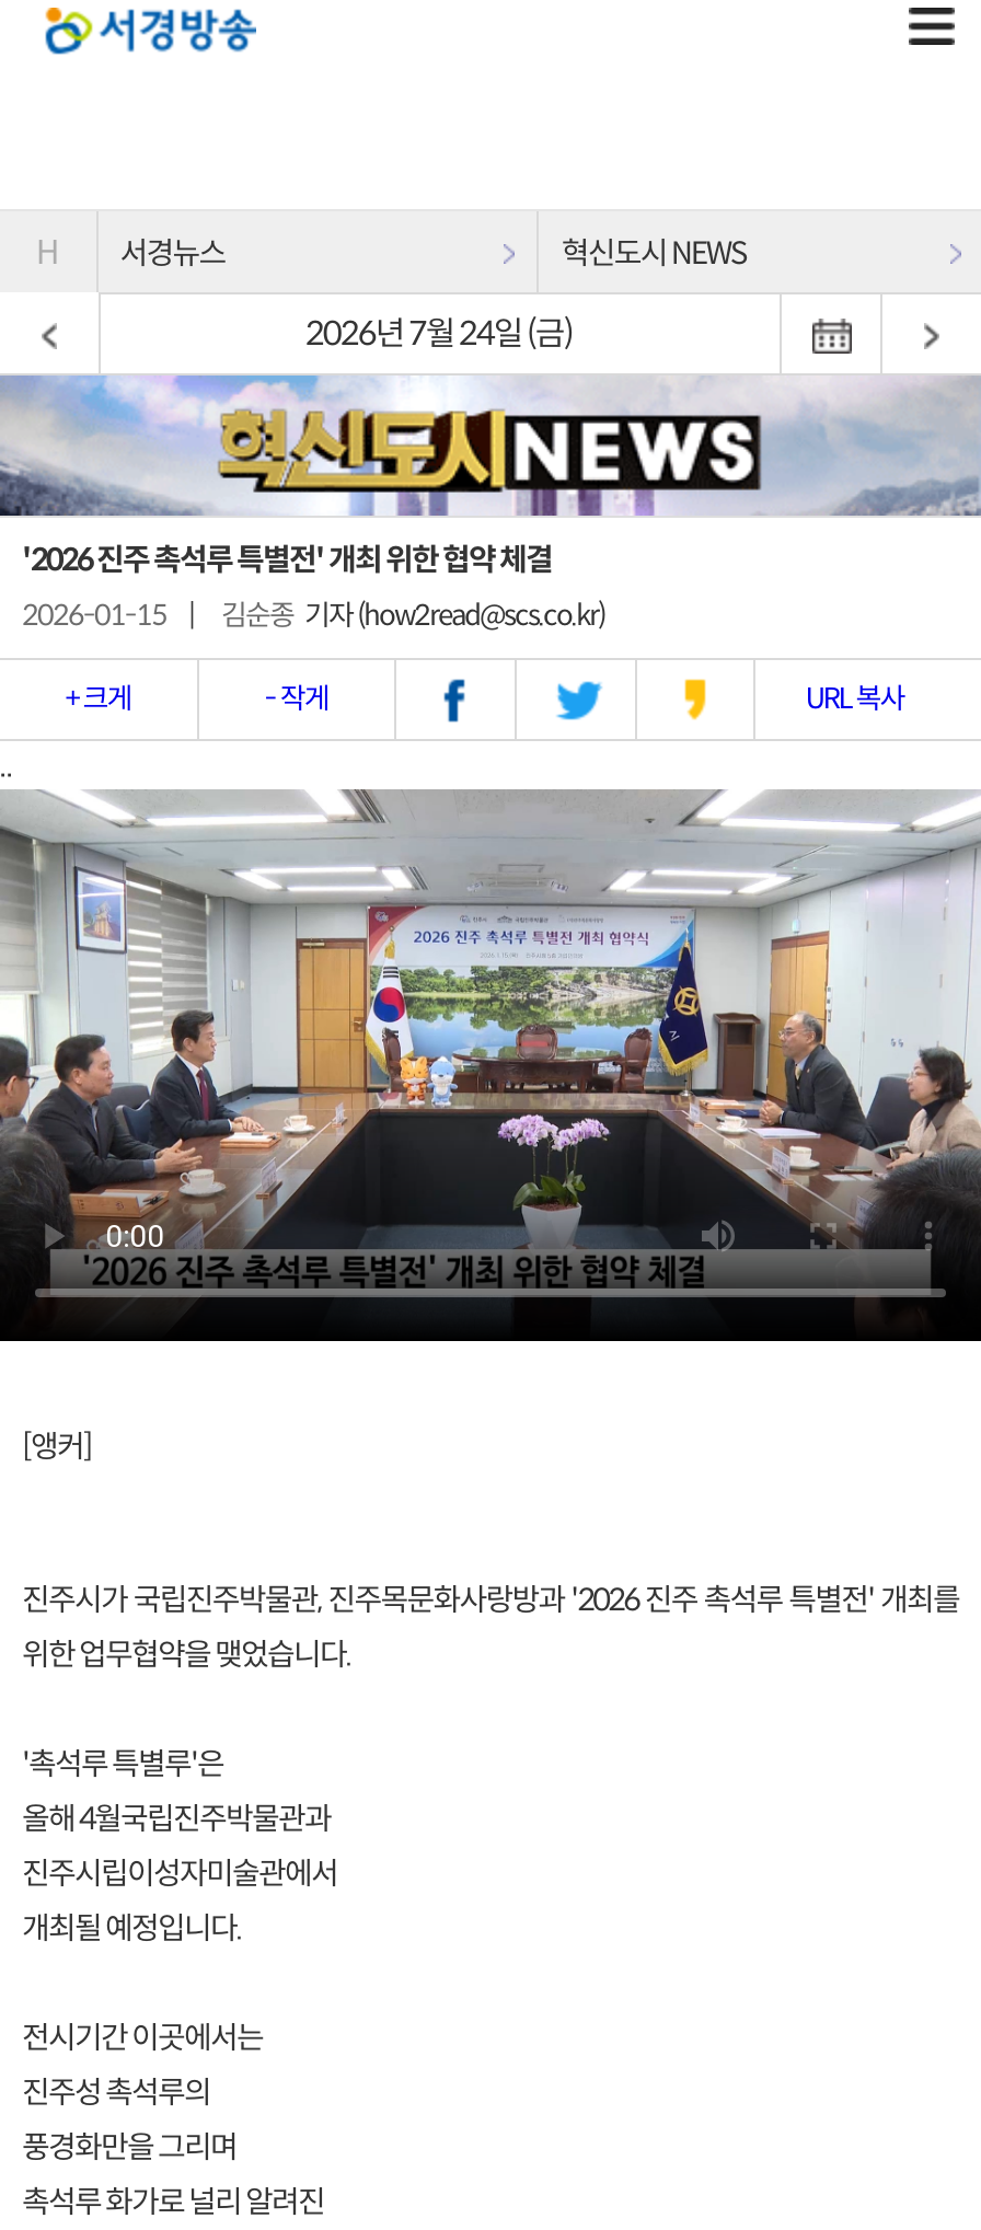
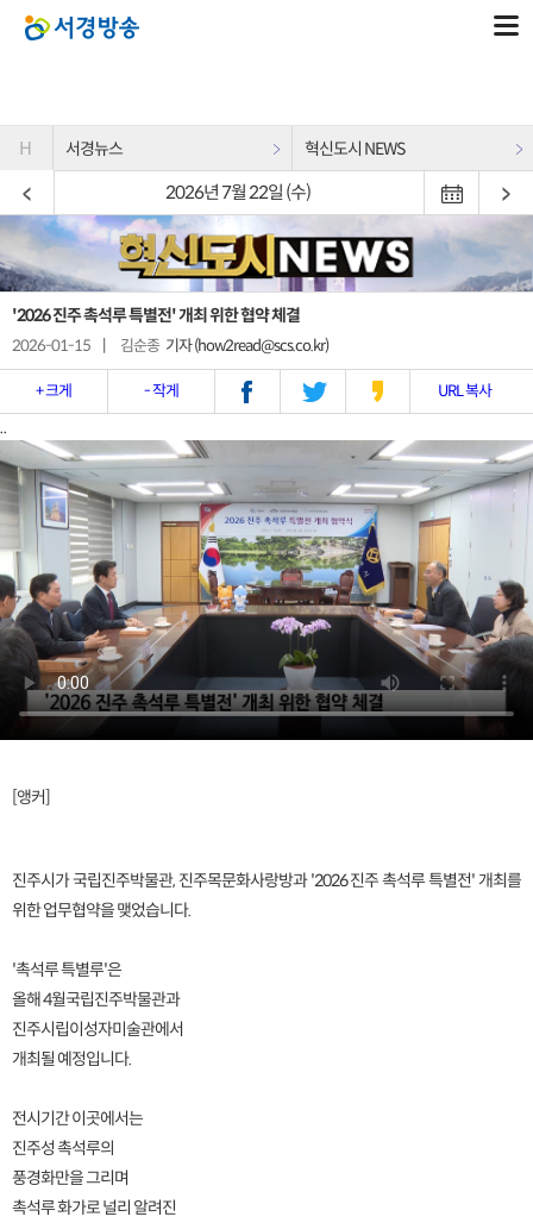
[305,313,572,354] 2026년 7월 24일 (금) -> [166,181,311,204] 2026년 7월 22일 (수)

